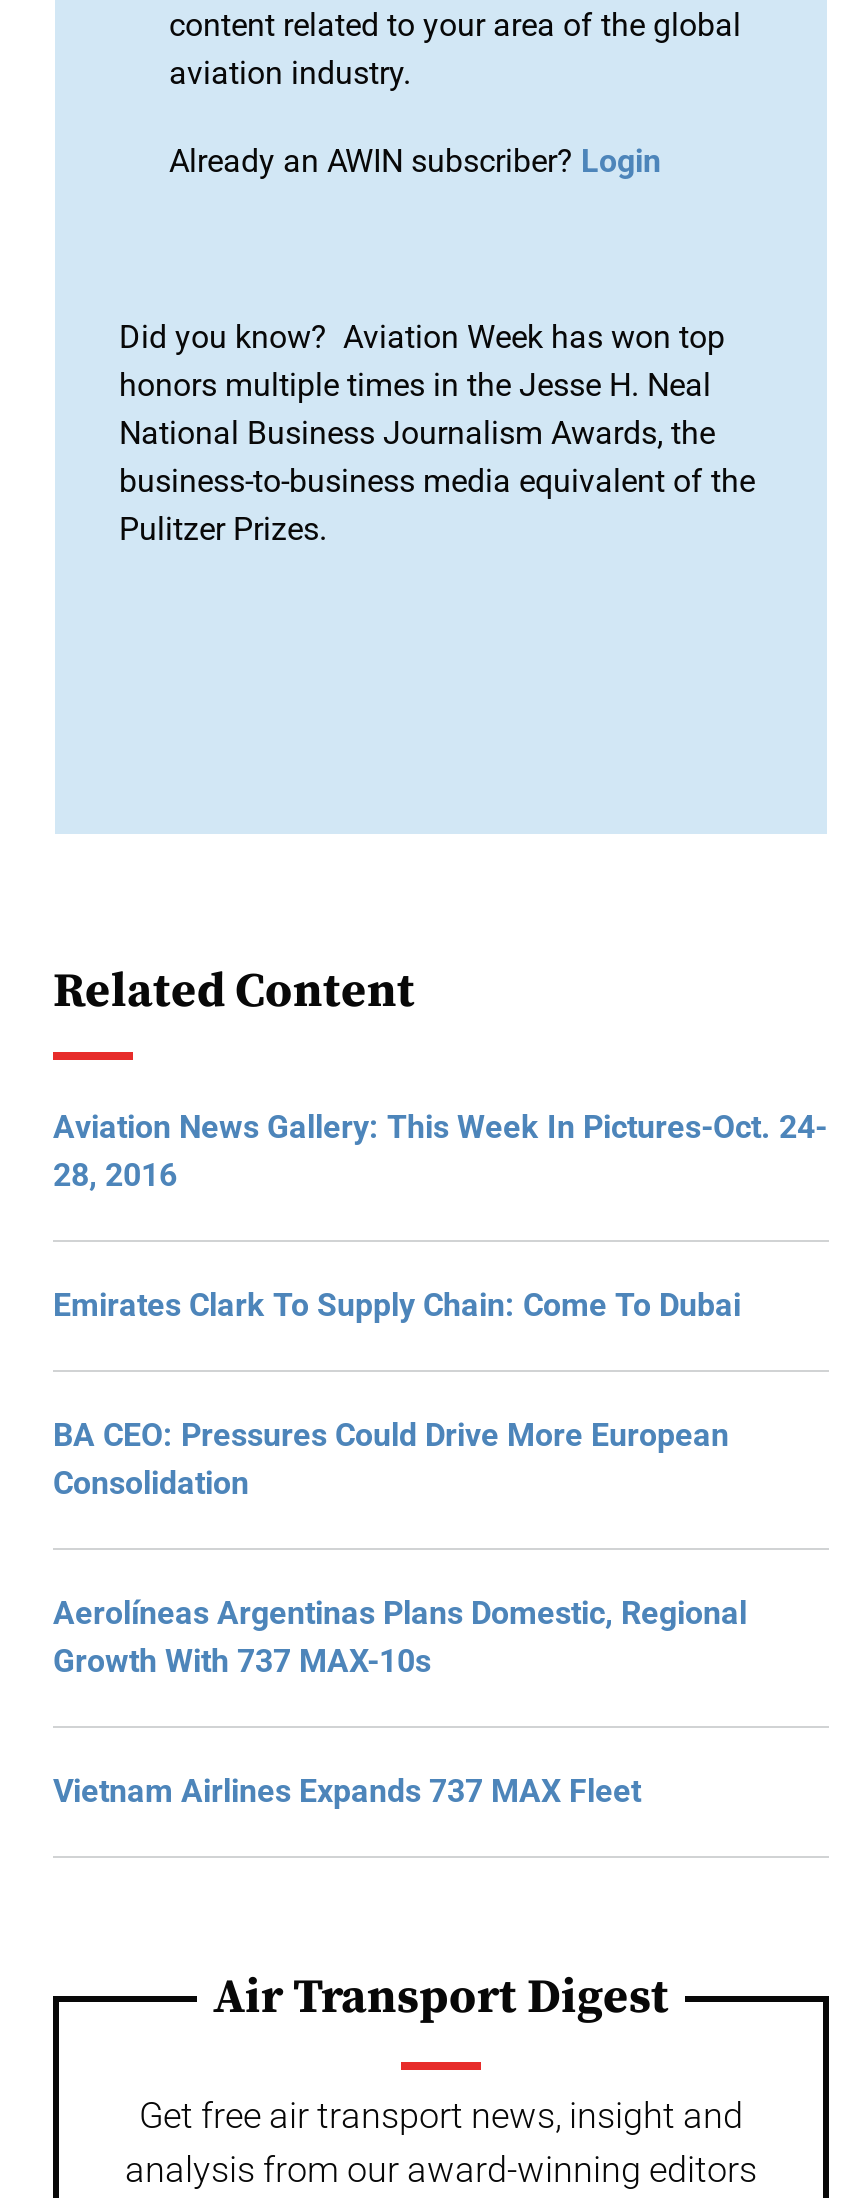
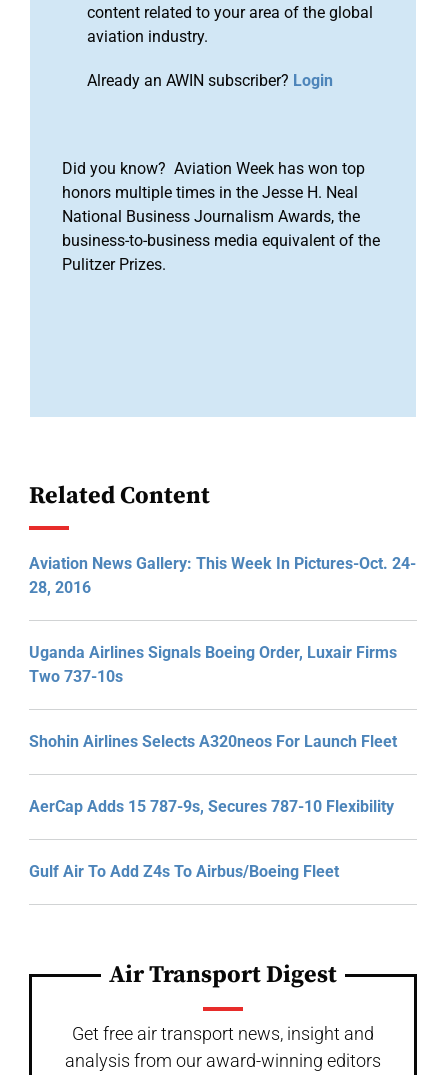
[53,1286,741,1324] Emirates Clark To Supply Chain: Come To Dubai -> [29,643,397,686] Uganda Airlines Signals Boeing Order, Luxair Firms | Two 737-10s
[53,1416,729,1502] BA CEO: Pressures Could Drive More European | Consolidation -> [29,732,397,751] Shohin Airlines Selects A320neos For Launch Fleet
[53,1594,747,1680] Aerolíneas Argentinas Plans Domestic, Regional | Growth With 737 MAX-10s -> [29,797,394,816] AerCap Adds 15 787-9s, Secures 787-10 Flexibility
[53,1772,641,1810] Vietnam Airlines Expands 737 MAX Fleet -> [29,862,339,881] Gulf Air To Add Z4s To Airbus/Boeing Fleet

